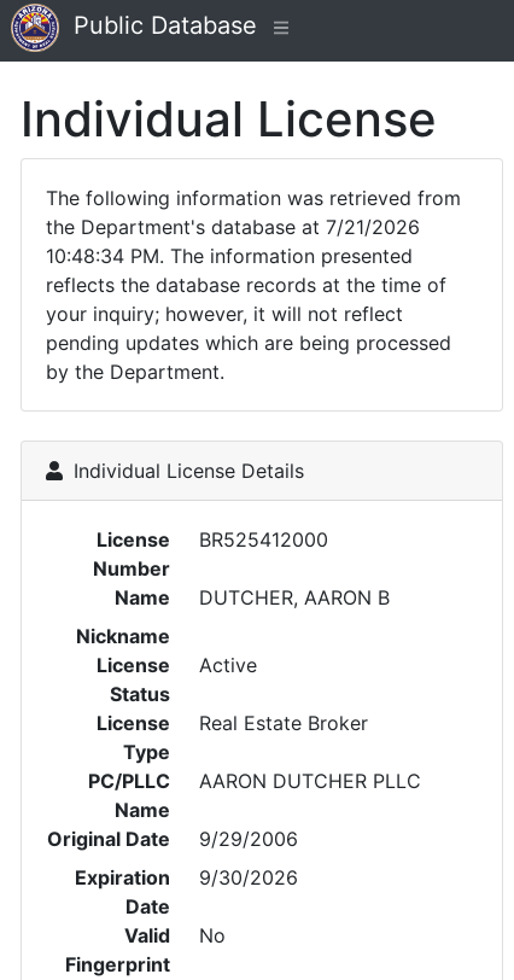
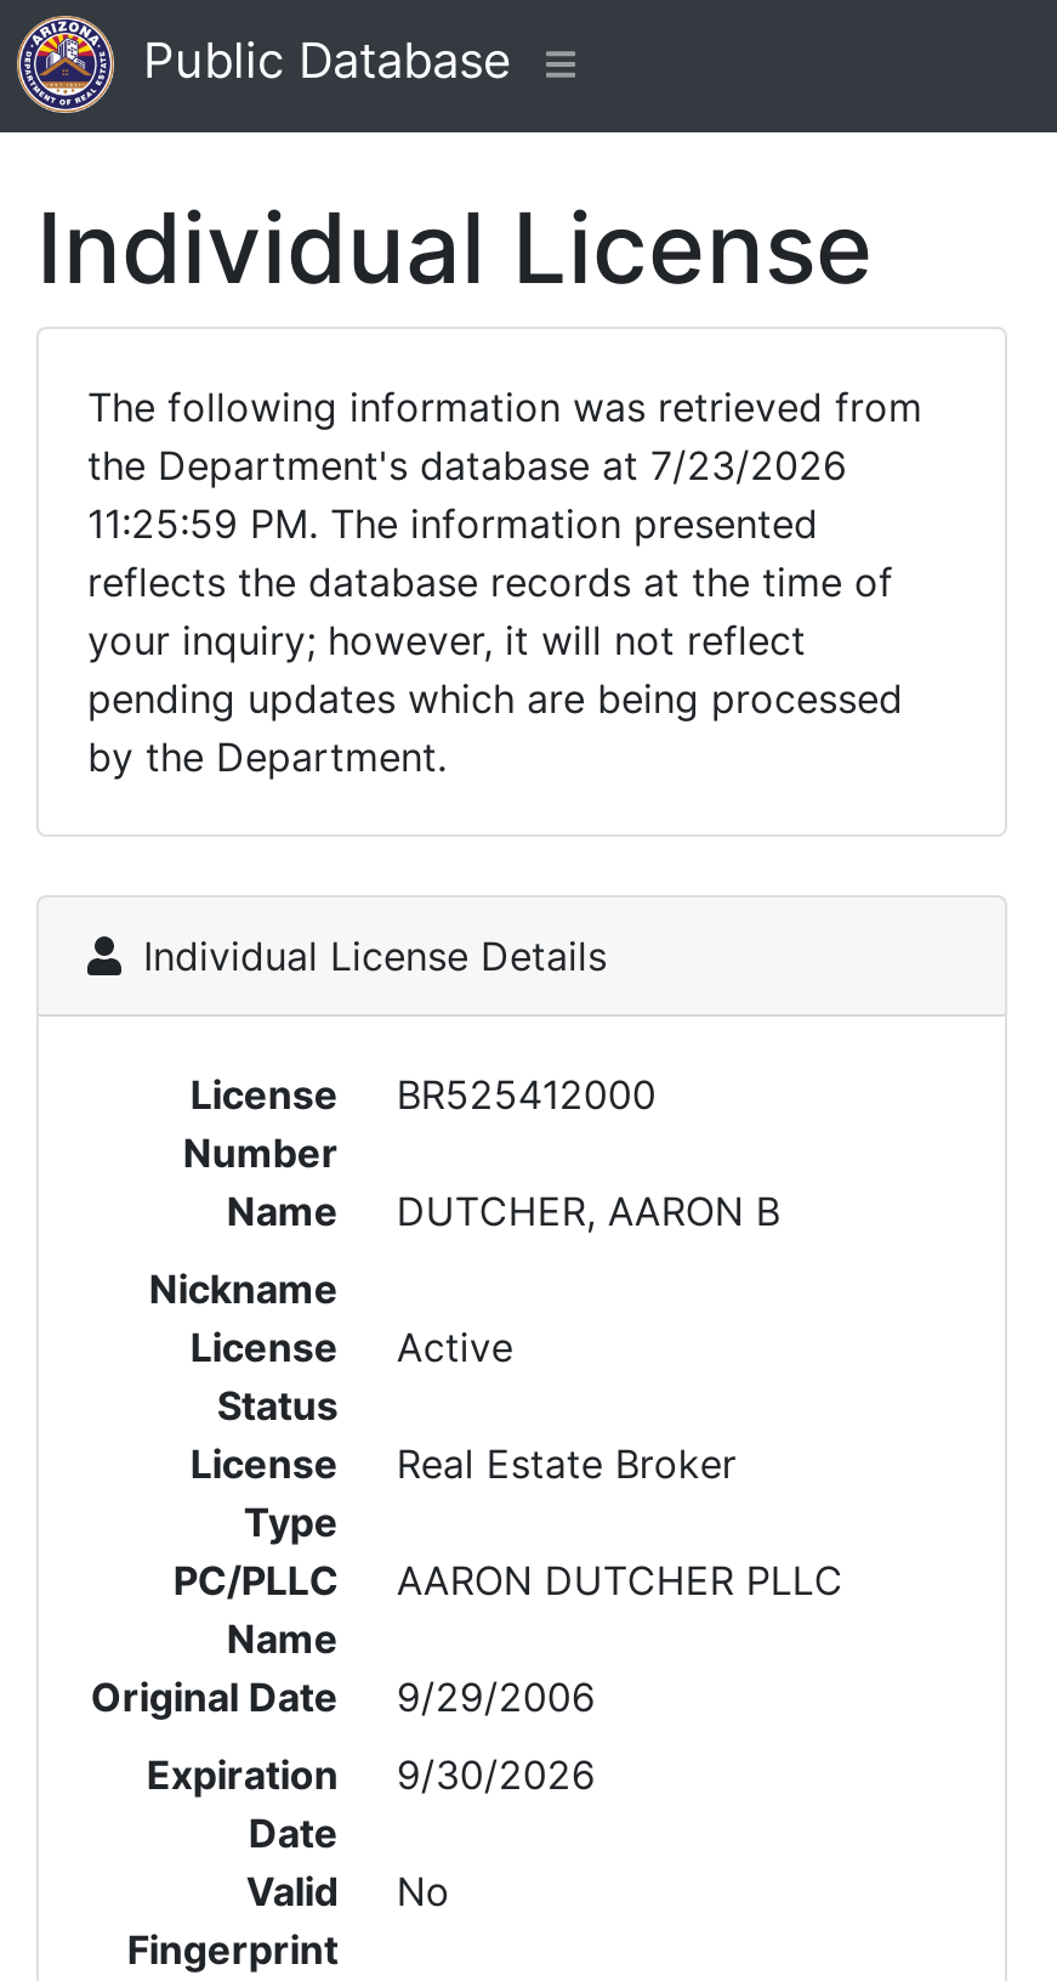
[46,215,420,239] the Department's database at 7/21/2026 -> [87,441,847,489] the Department's database at 7/23/2026
[46,244,413,268] 10:48:34 PM. The information presented -> [87,499,818,548] 11:25:59 PM. The information presented

